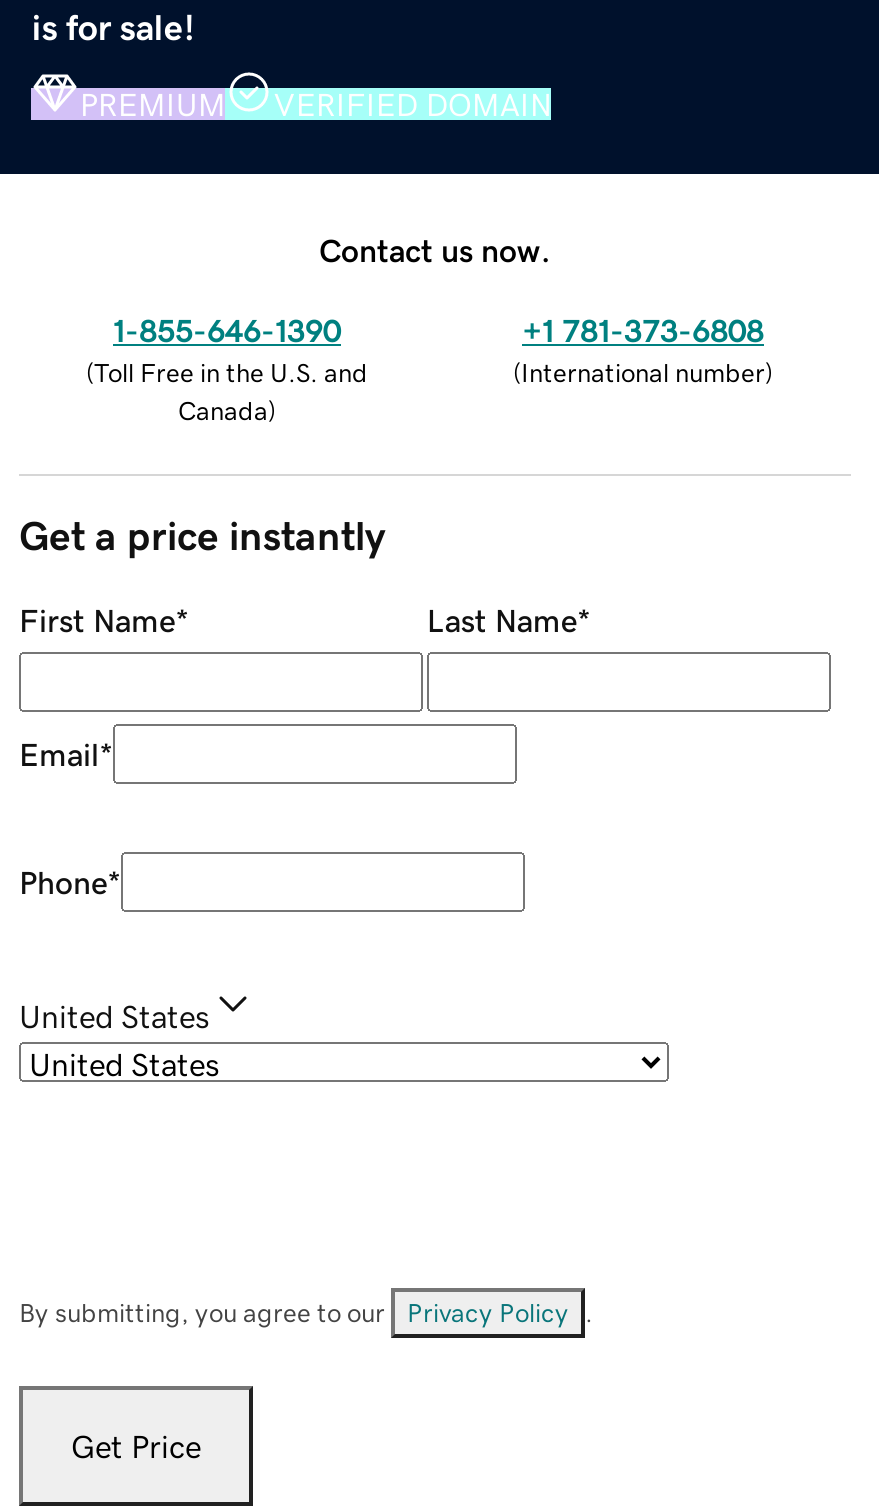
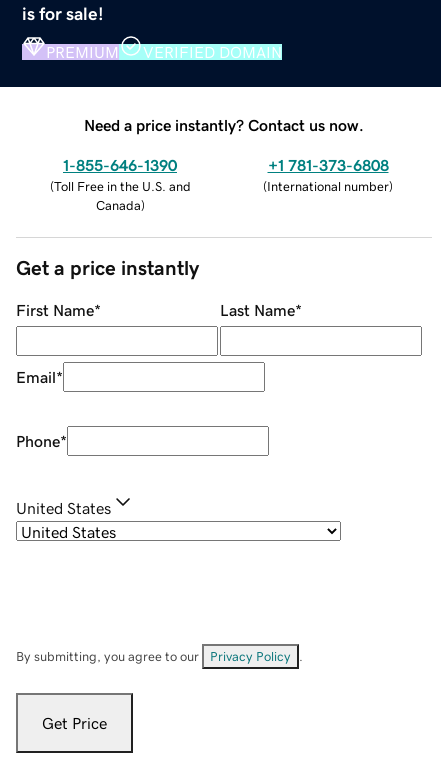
[319,233,551,265] Contact us now. -> [84,117,364,133] Need a price instantly? Contact us now.

